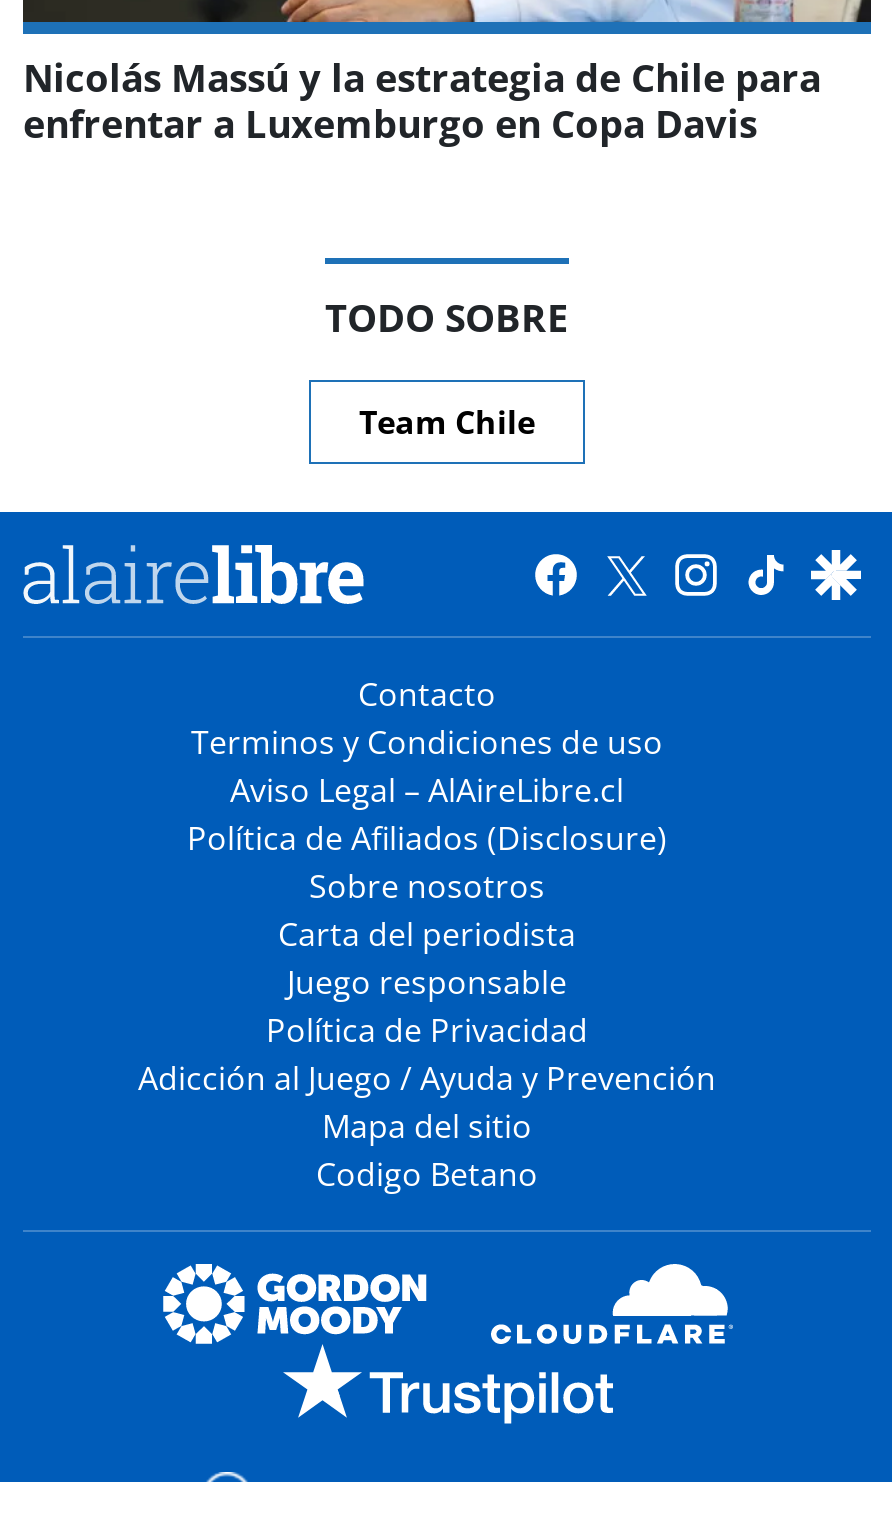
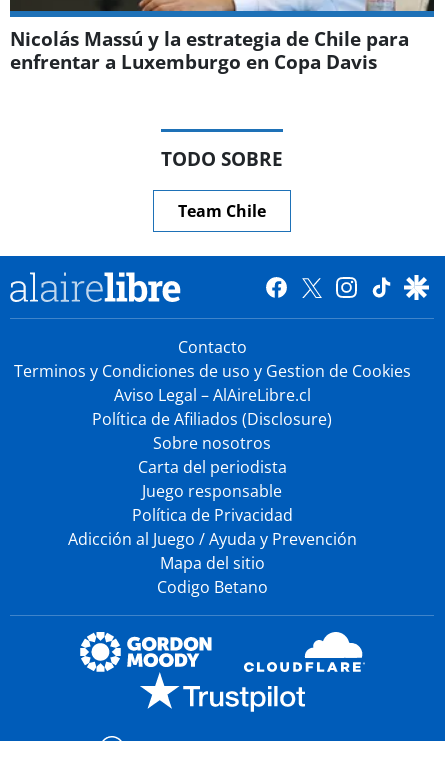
[191,720,663,764] Terminos y Condiciones de uso -> [13,360,410,382] Terminos y Condiciones de uso y Gestion de Cookies

